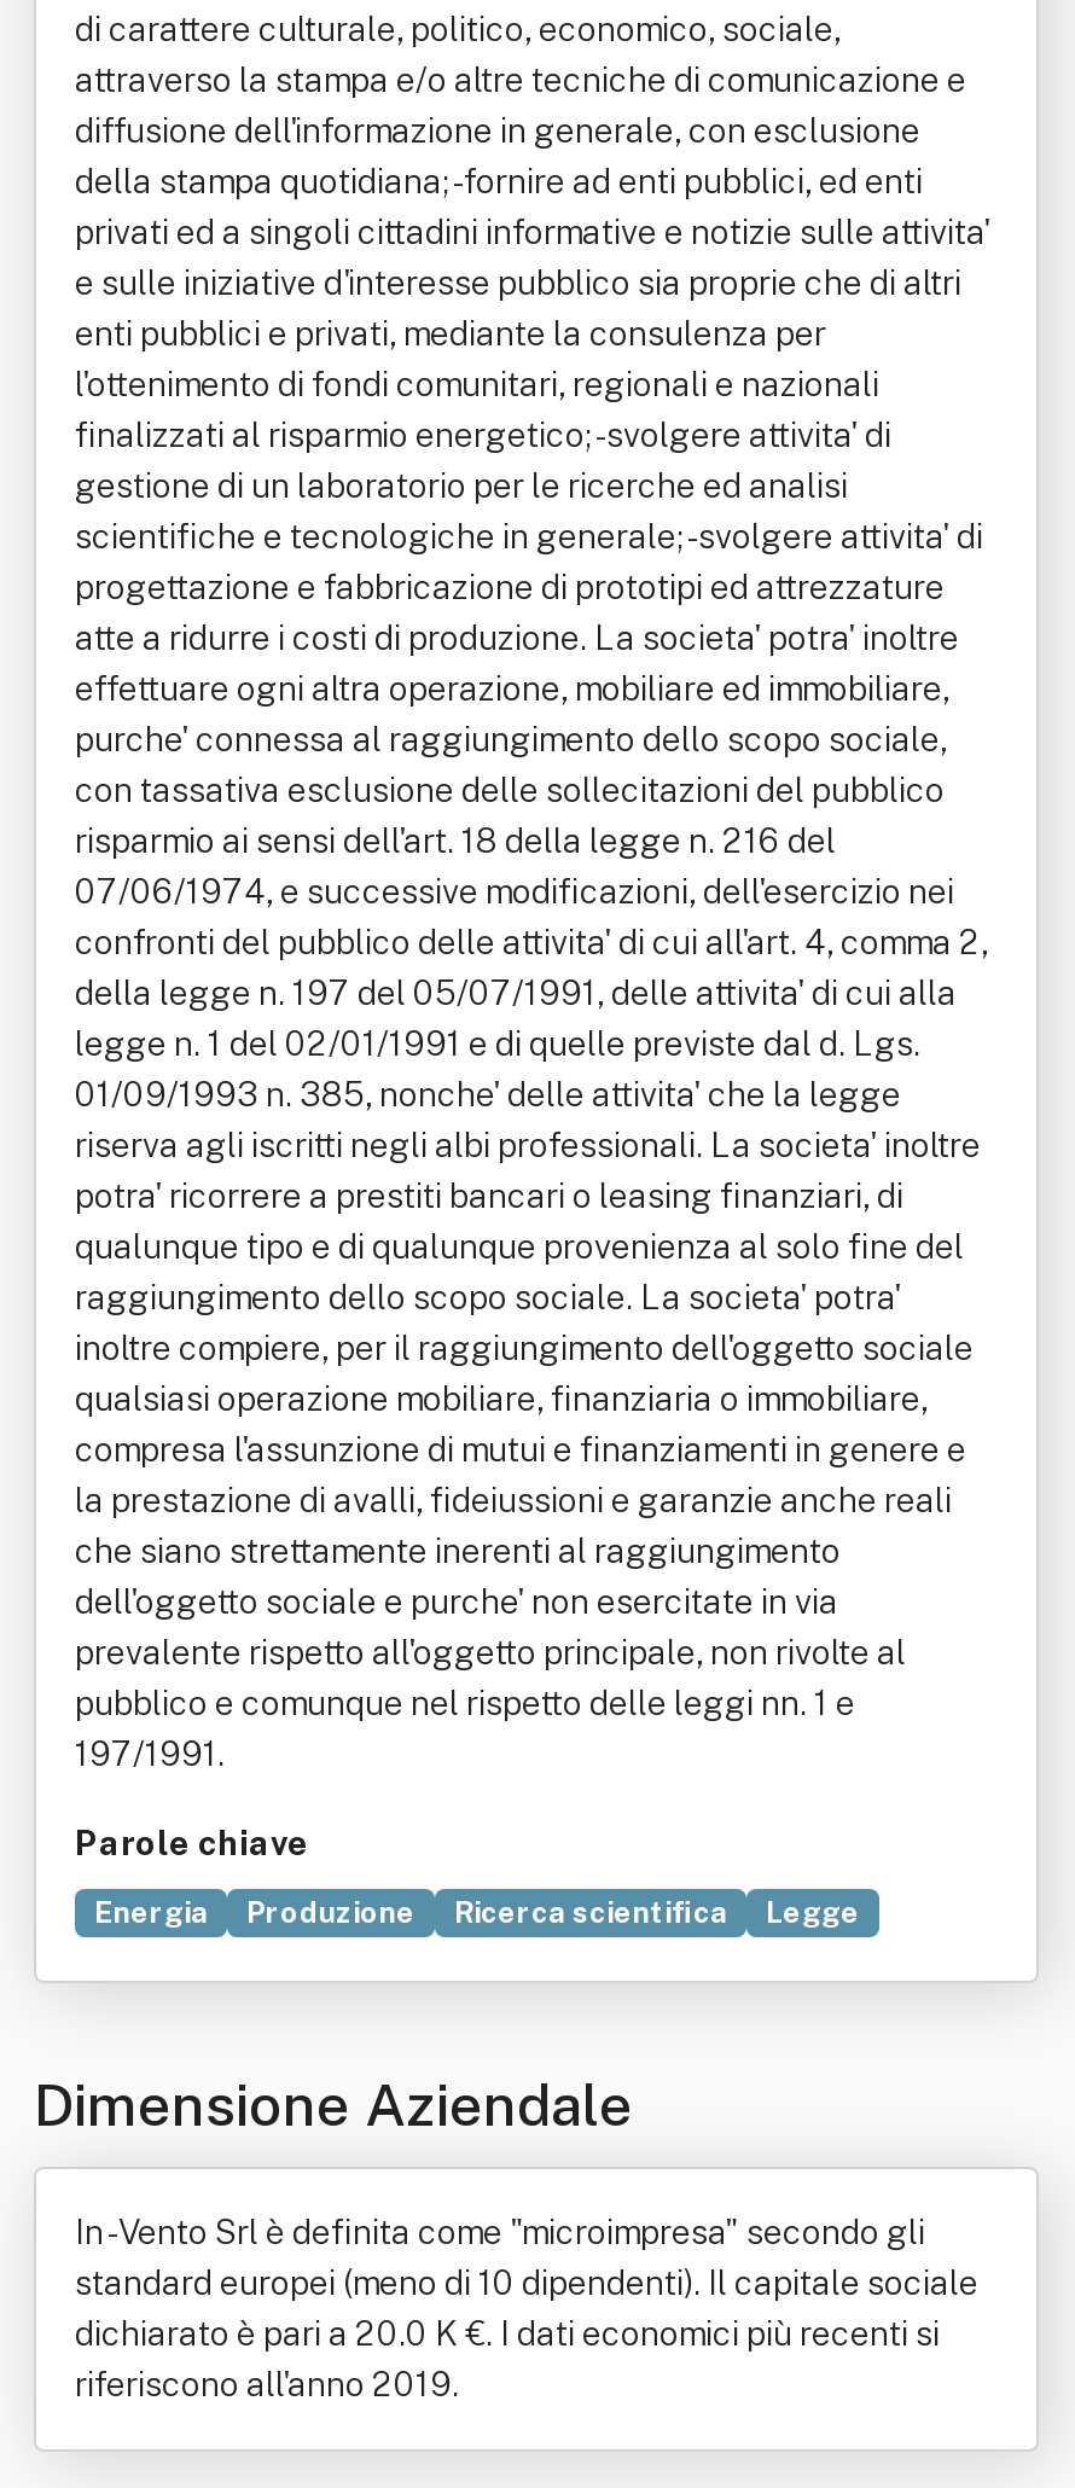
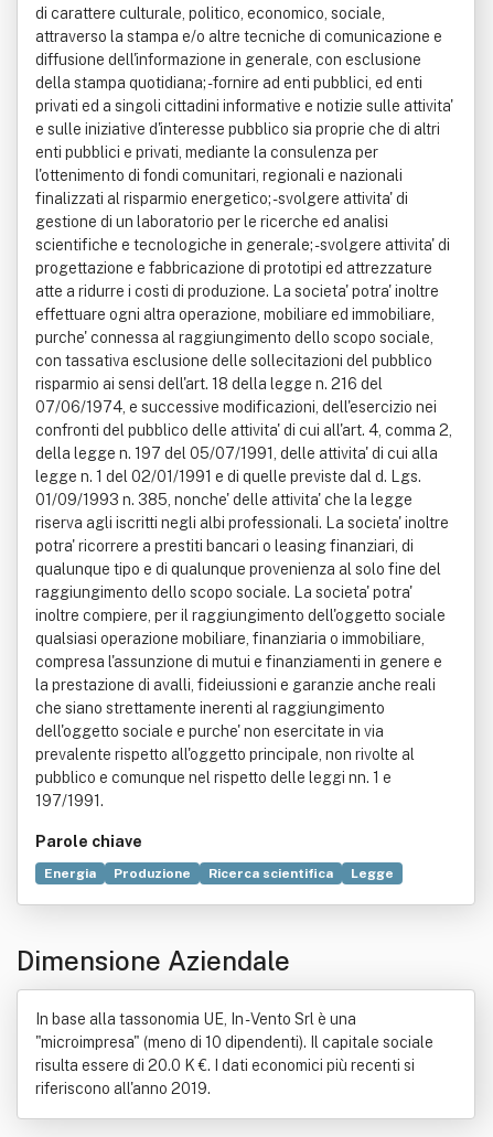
[75,2213,978,2353] In - Vento Srl è definita come "microimpresa" secondo gli | standard europei (meno di 10 dipendenti). Il capitale sociale | dichiarato è pari a 20.0 K €. I dati economici più recenti si -> [35,1010,433,1074] In base alla tassonomia UE, In - Vento Srl è una | "microimpresa" (meno di 10 dipendenti). Il capitale sociale | risulta essere di 20.0 K €. I dati economici più recenti si

